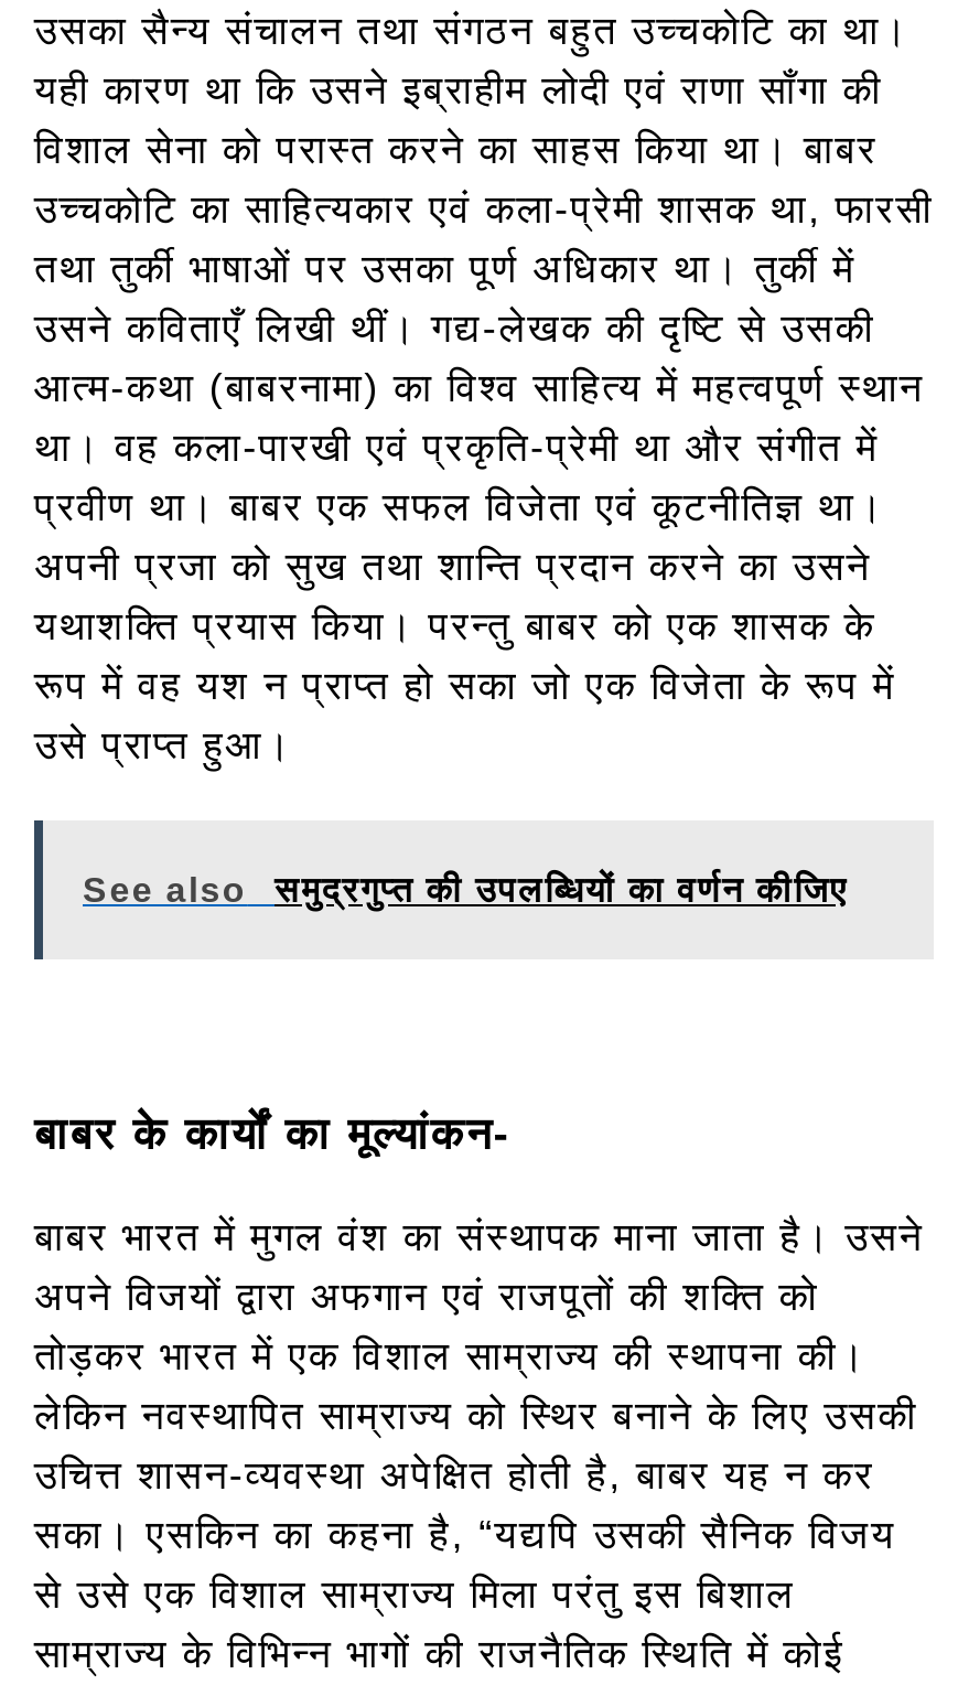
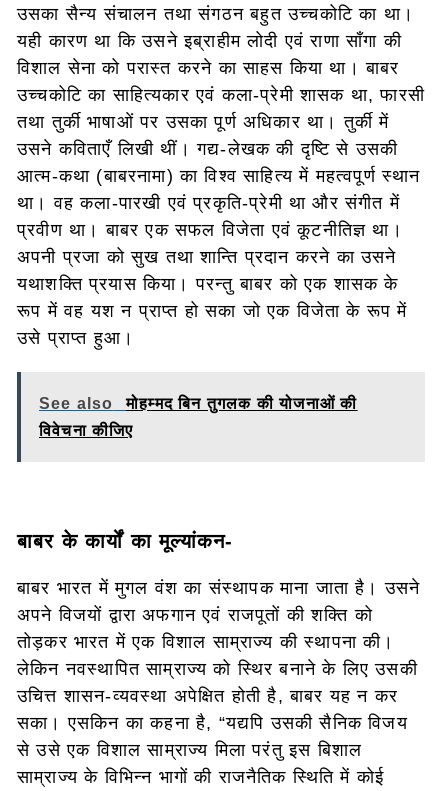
[275,871,848,909] समुद्रगुप्त की उपलब्धियों का वर्णन कीजिए -> [39,395,357,439] मोहम्मद बिन तुगलक की योजनाओं की | विवेचना कीजिए

